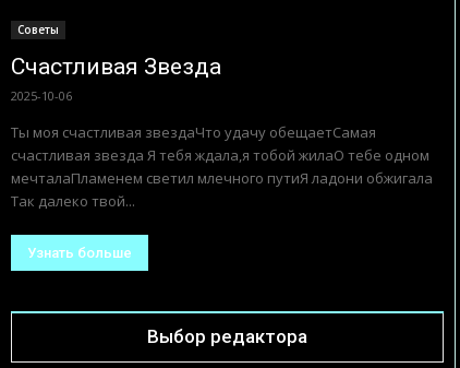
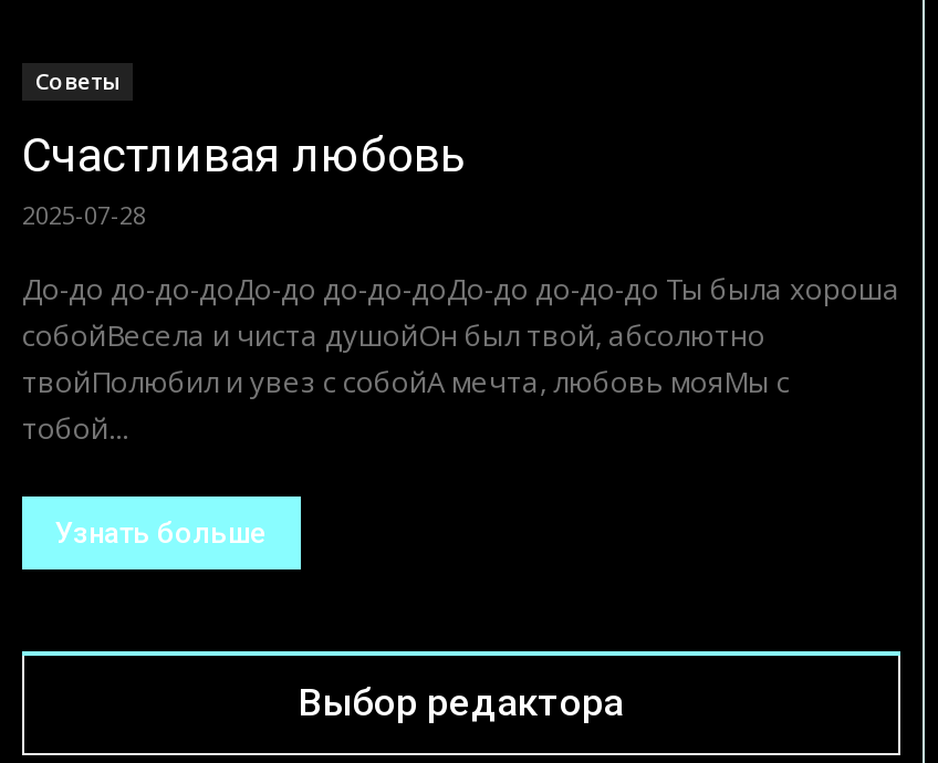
[11,53,221,103] Счастливая Звезда | 2025-10-06 -> [22,128,467,230] Счастливая любовь | 2025-07-28
[11,122,433,210] Ты моя счастливая звездаЧто удачу обещаетСамая | счастливая звезда Я тебя ждала,я тобой жилаО тебе одном | мечталаПламенем светил млечного путиЯ ладони обжигала | Так далеко твой... -> [22,268,900,447] До-до до-до-доДо-до до-до-доДо-до до-до-до Ты была хороша | собойВесела и чиста душойОн был твой, абсолютно | твойПолюбил и увез с собойА мечта, любовь мояМы с | тобой...

